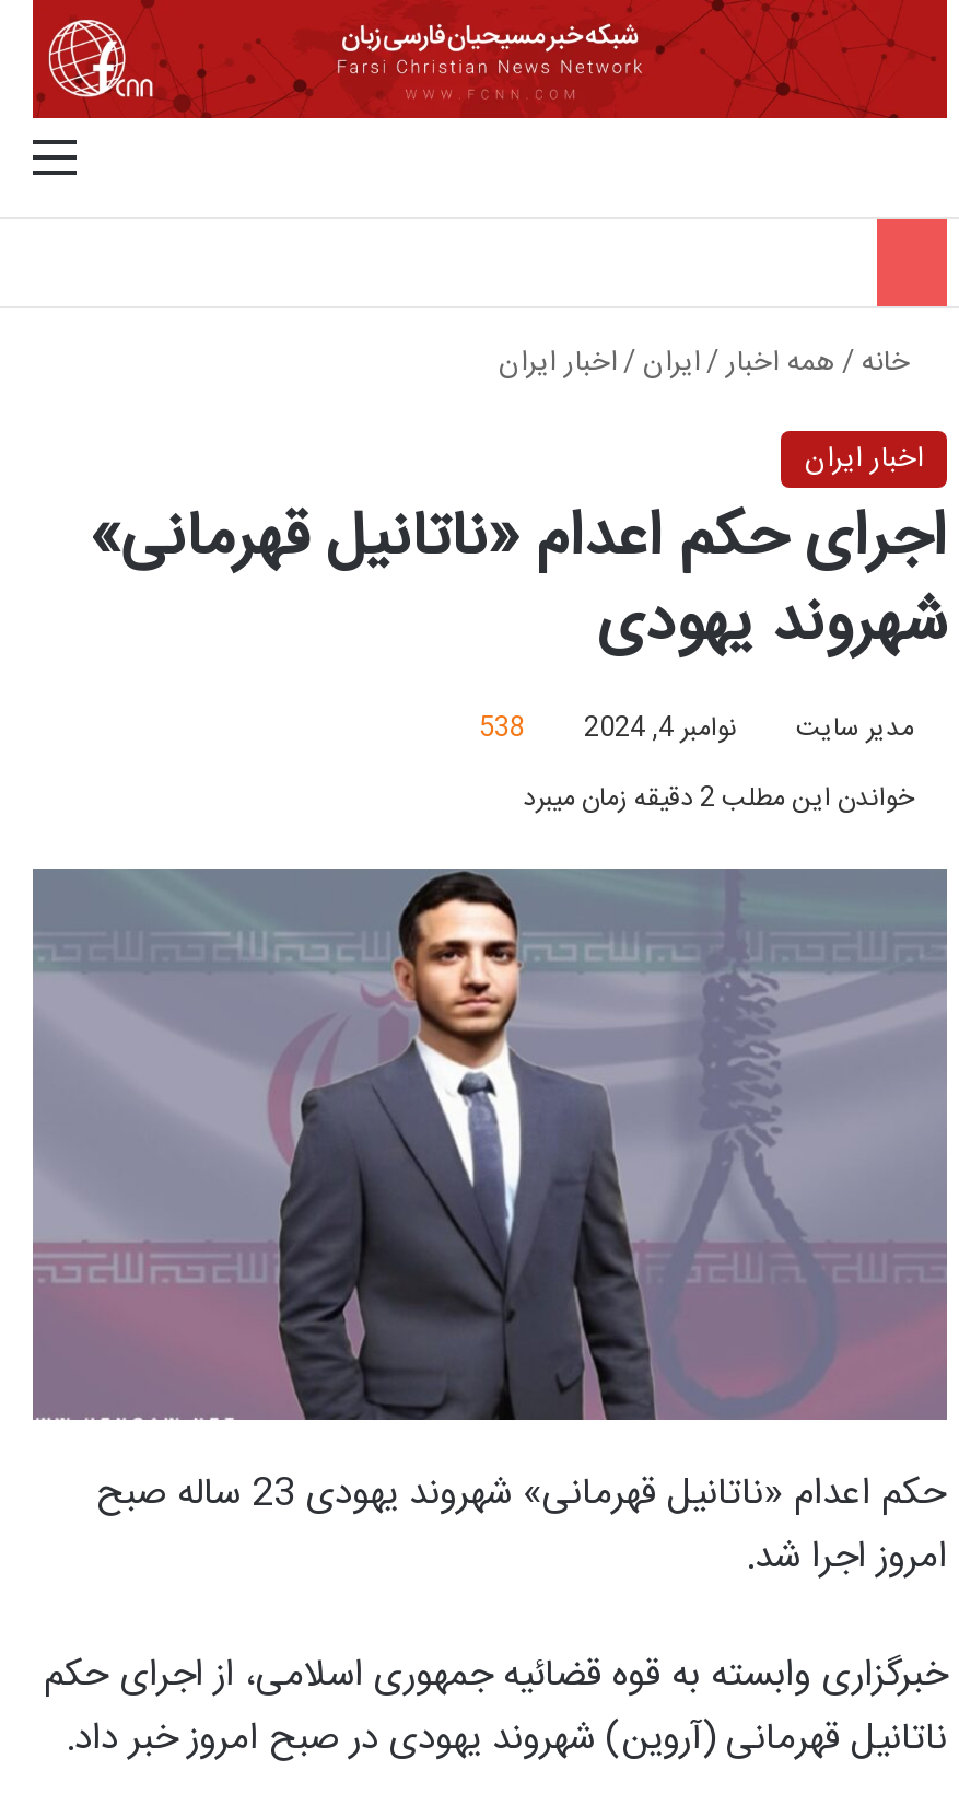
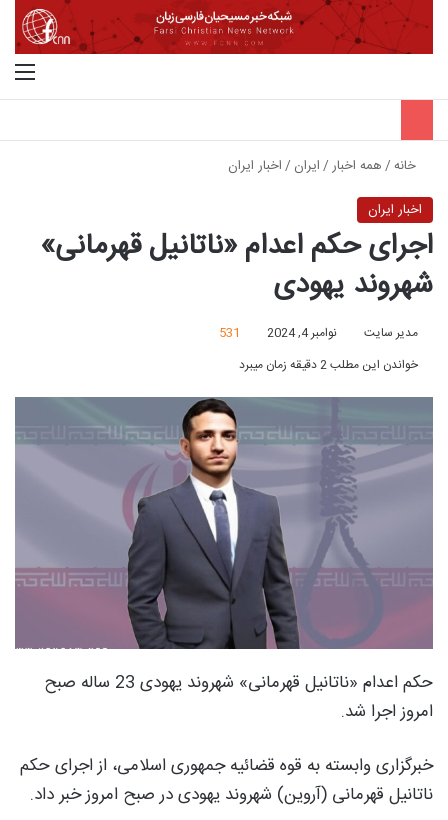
[479,707,525,750] 538 -> [219,323,240,343] 531

